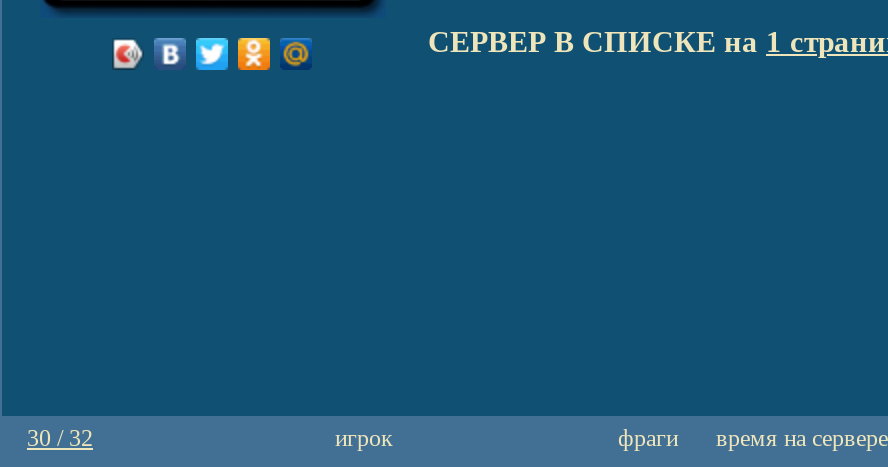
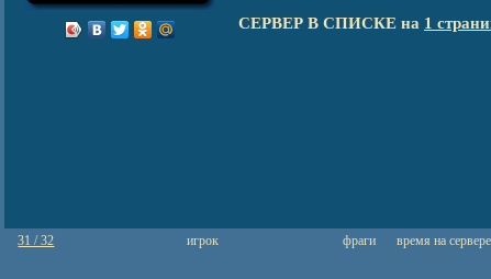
[27,424,93,452] 30 / 32 -> [18,233,54,248] 31 / 32

